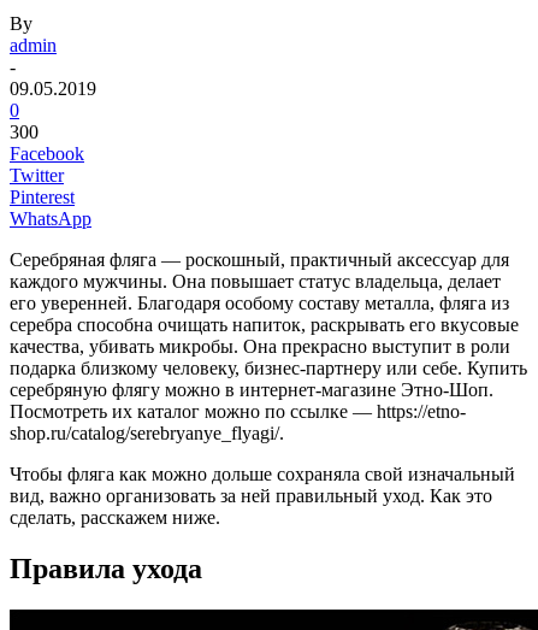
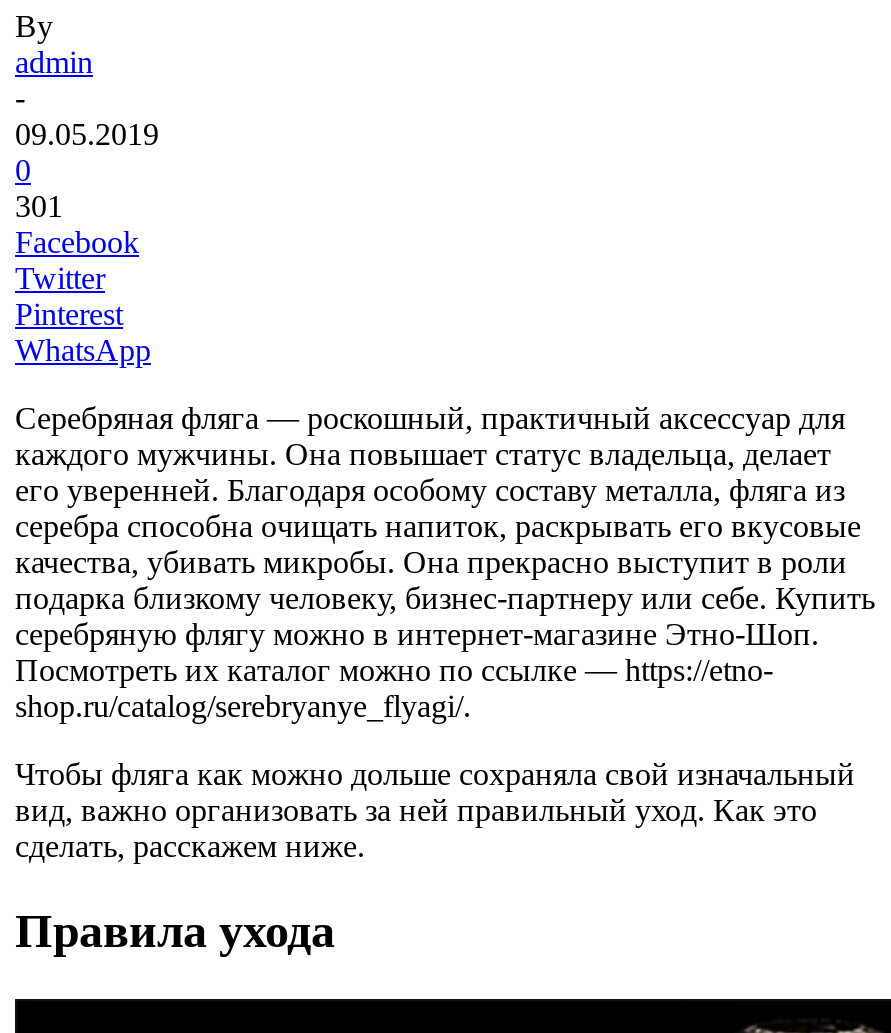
[10,121,39,142] 300 -> [15,189,63,223] 301

